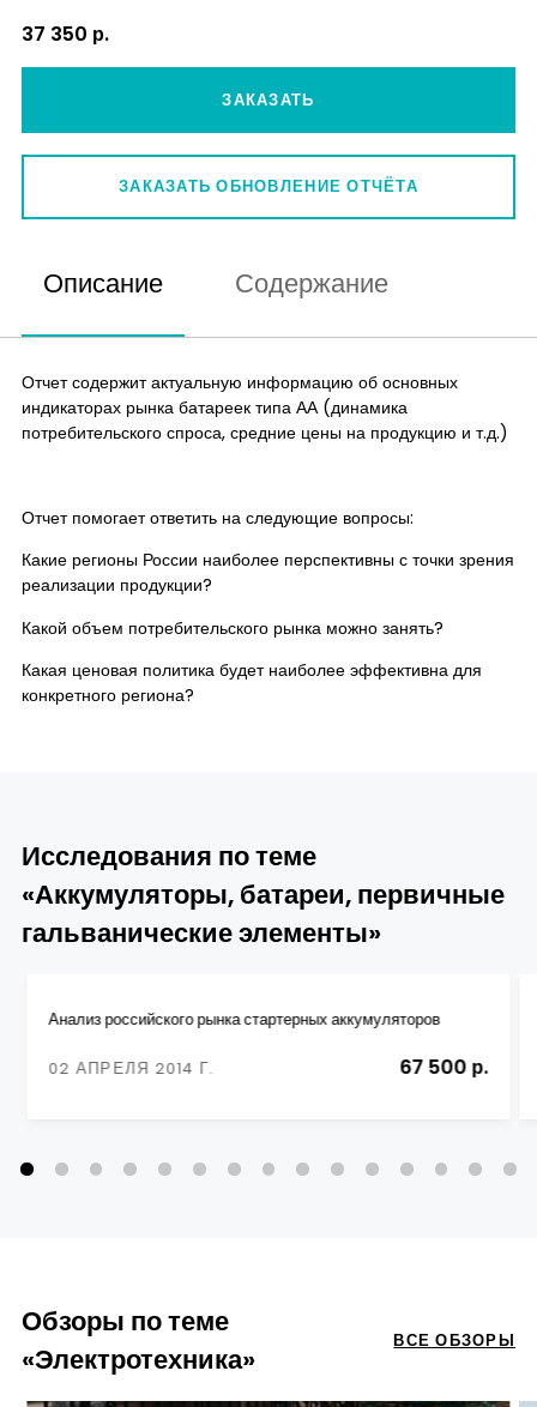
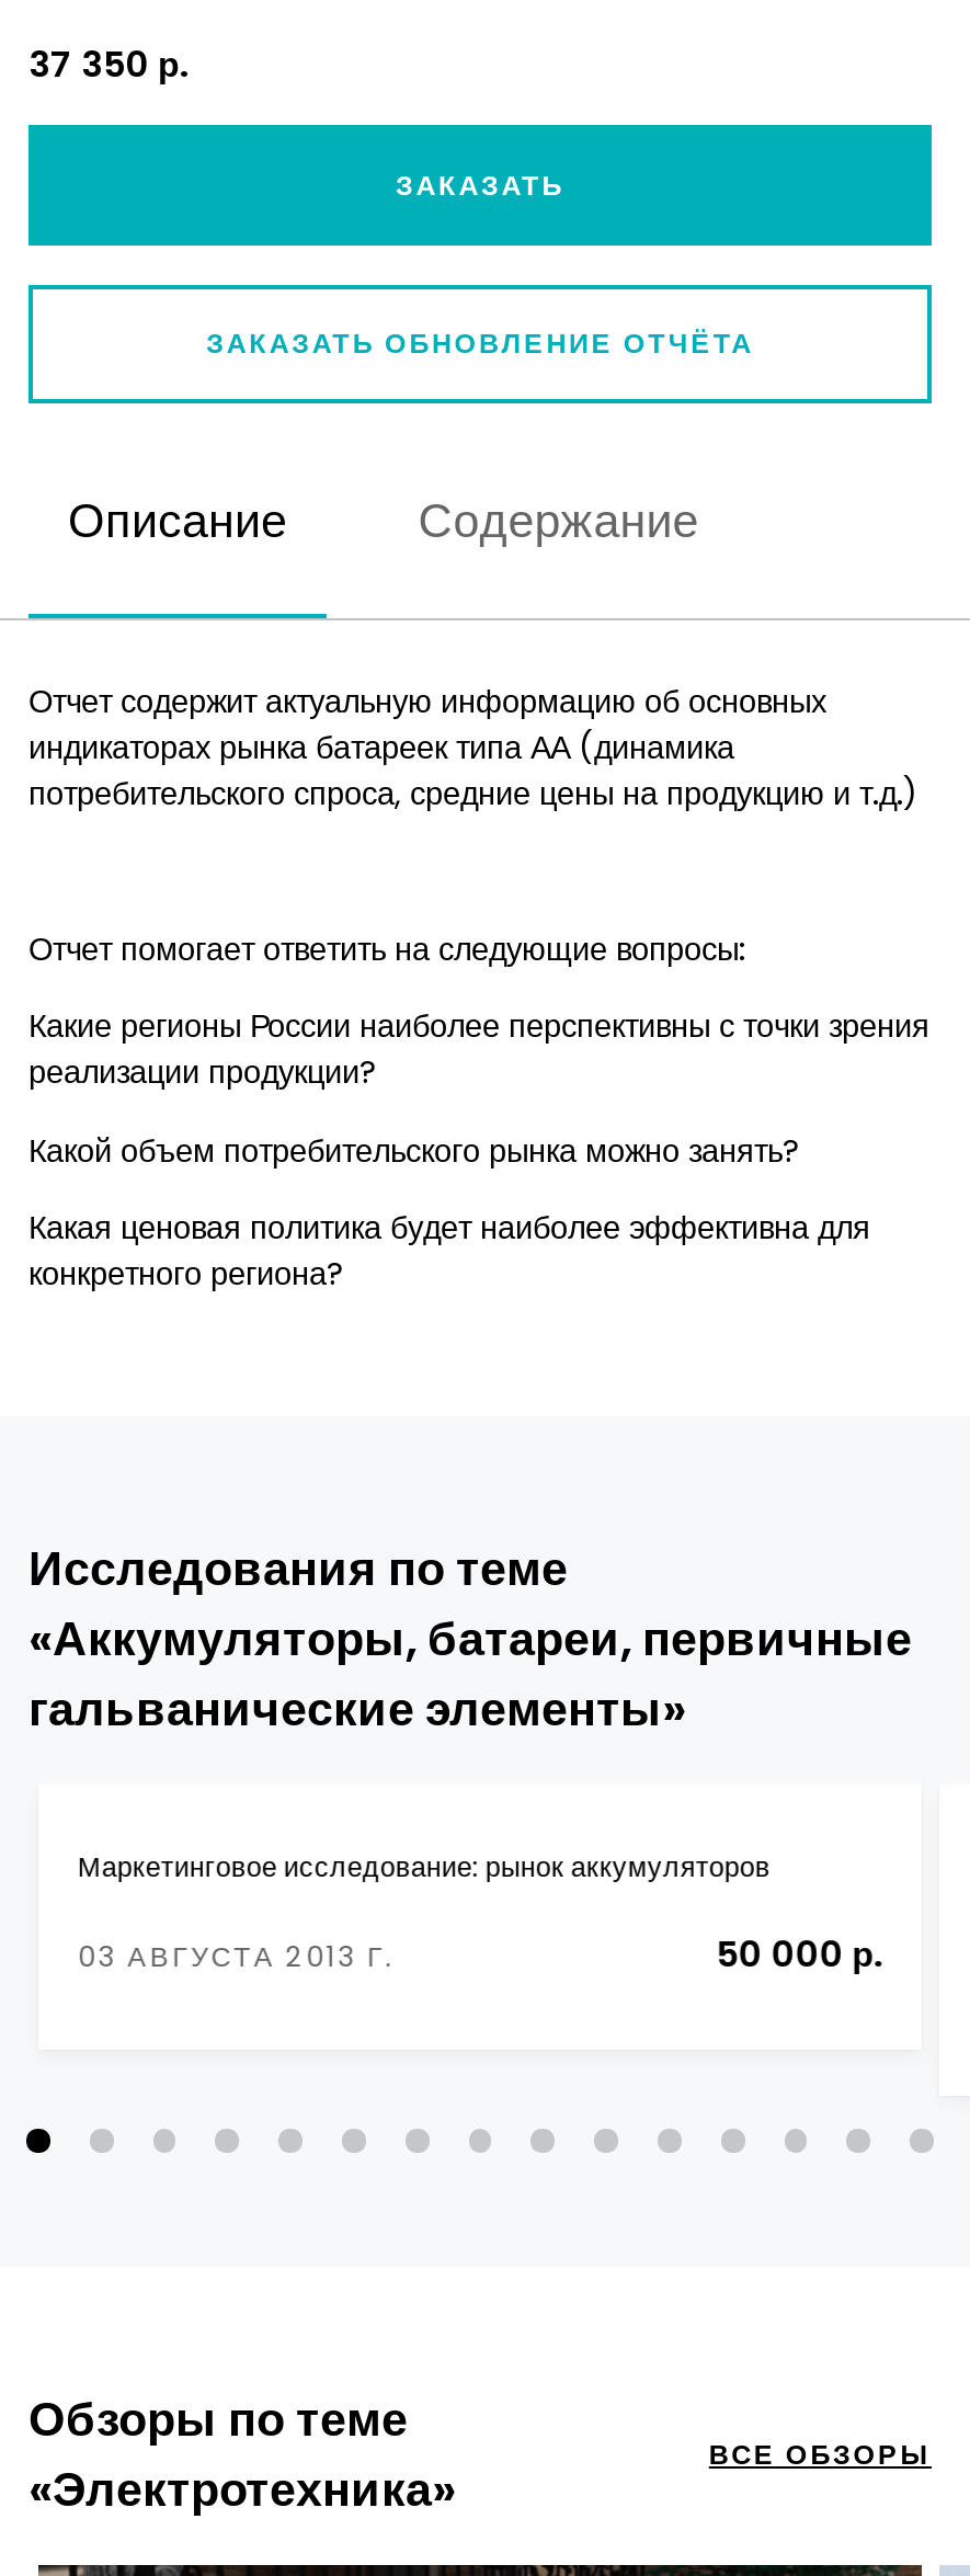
[48,1009,440,1029] Анализ российского рынка стартерных аккумуляторов -> [78,1848,770,1885] Маркетинговое исследование: рынок аккумуляторов
[48,1054,489,1081] 02 АПРЕЛЯ 2014 Г. | 67 500 р. -> [78,1930,883,1980] 03 АВГУСТА 2013 Г. | 50 000 р.

